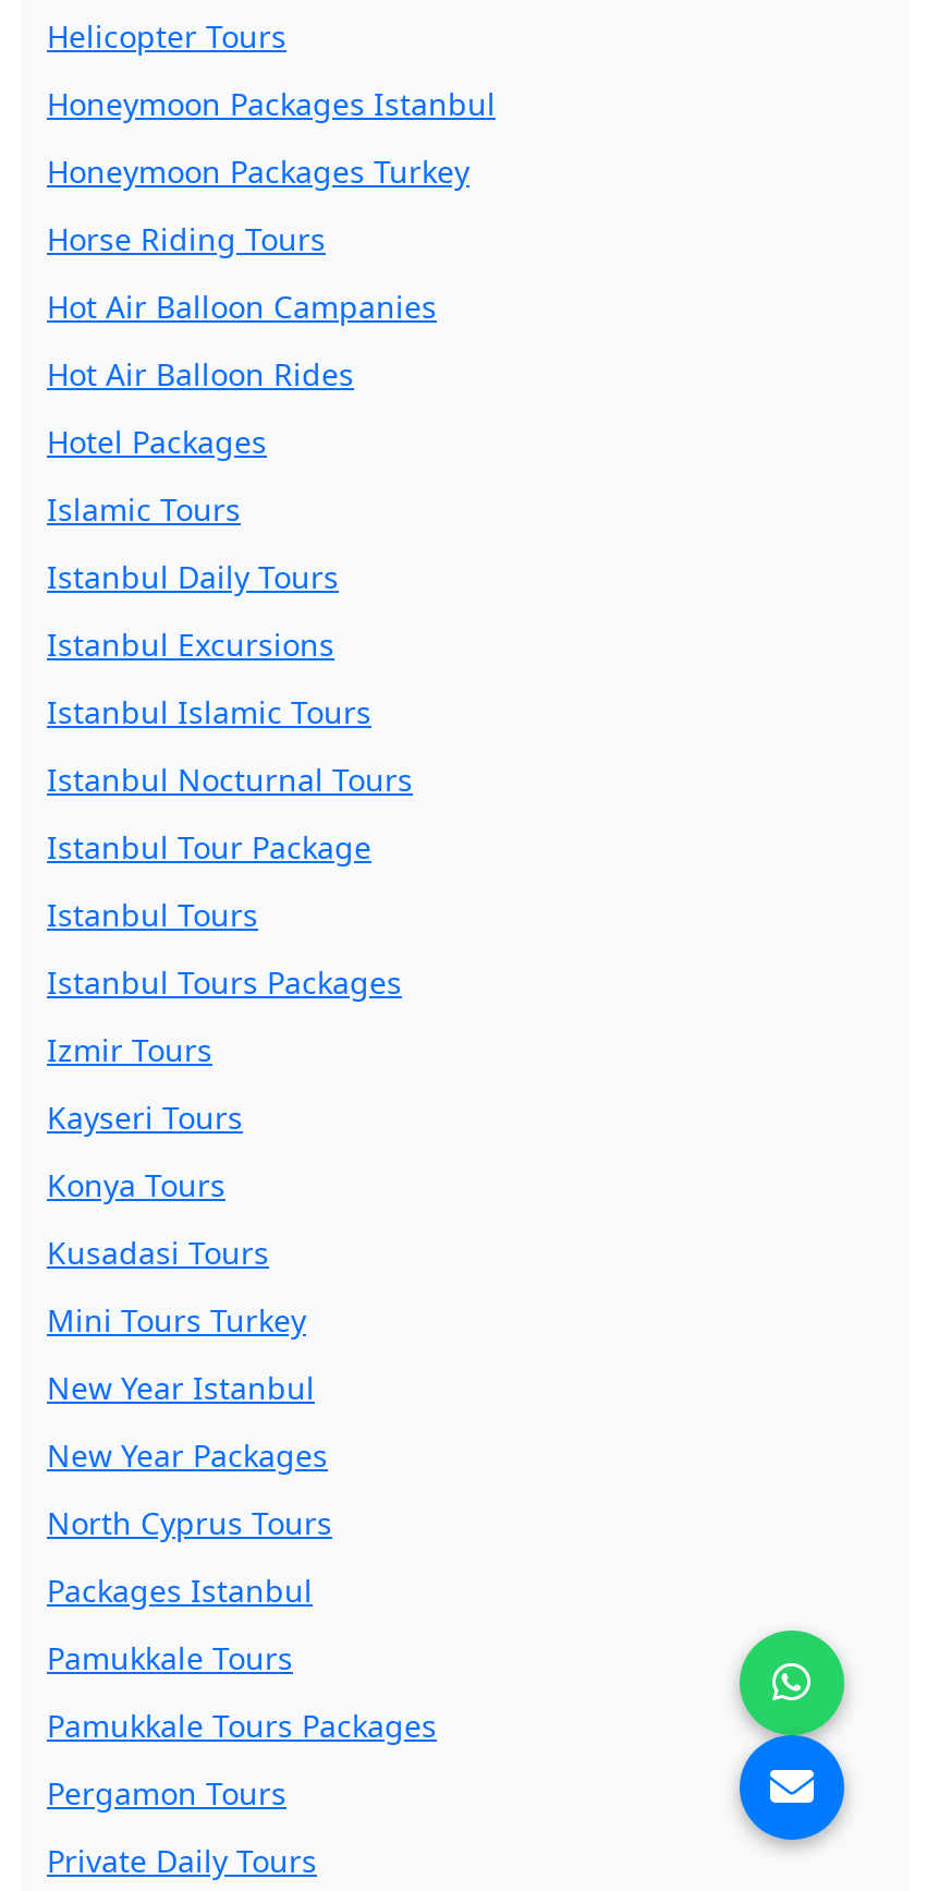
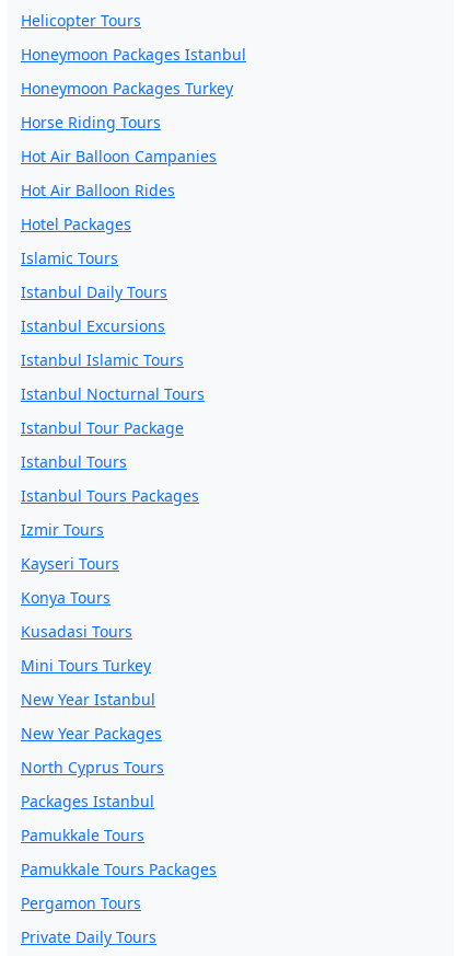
[733,1626,851,1853] [image] -> none

